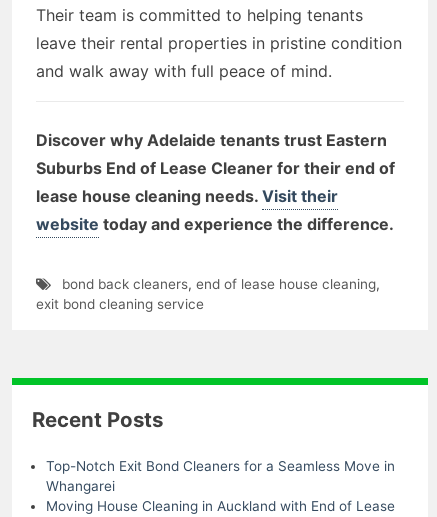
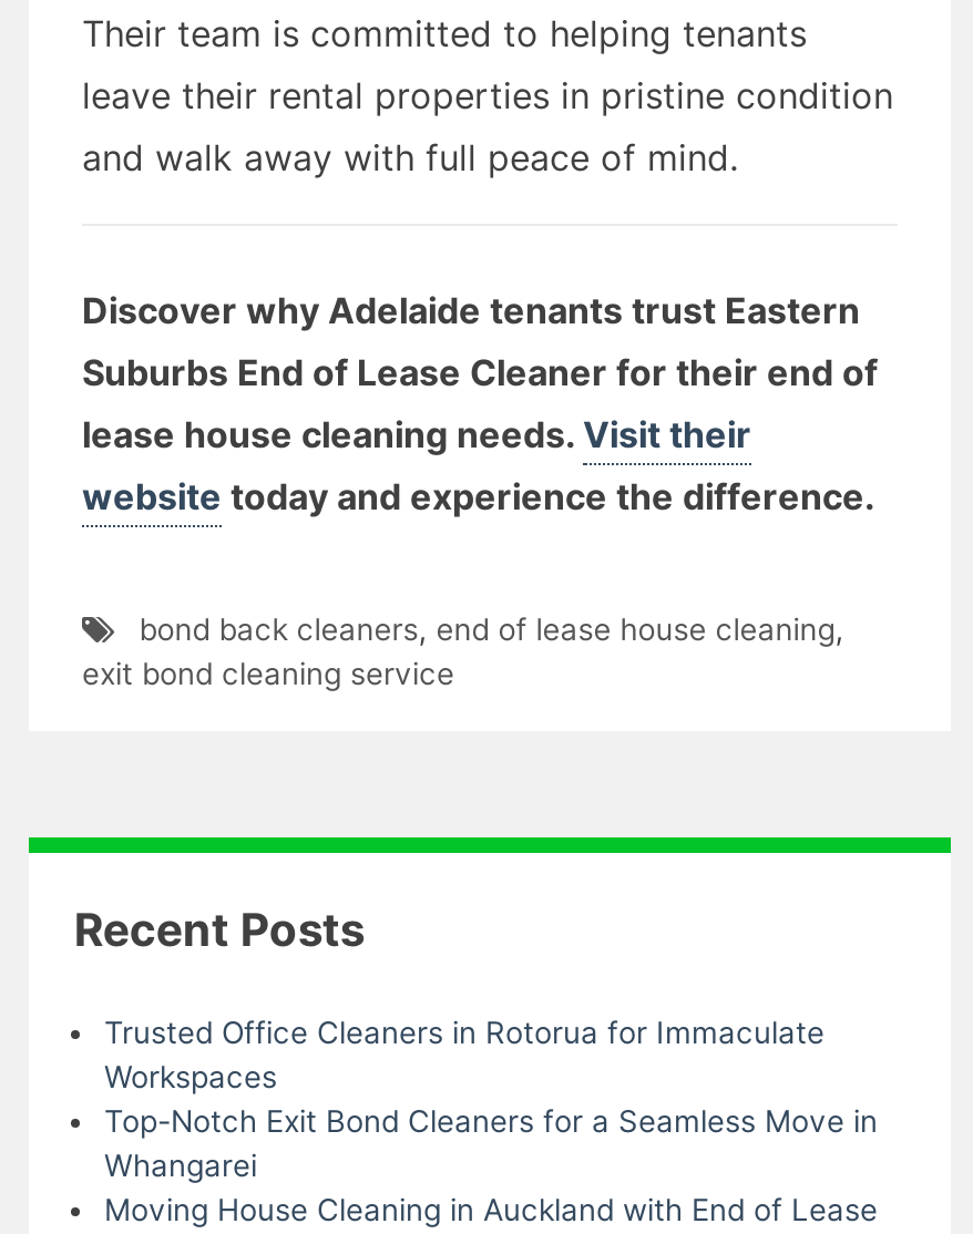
none -> [104,1014,825,1094] Trusted Office Cleaners in Rotorua for Immaculate | Workspaces

